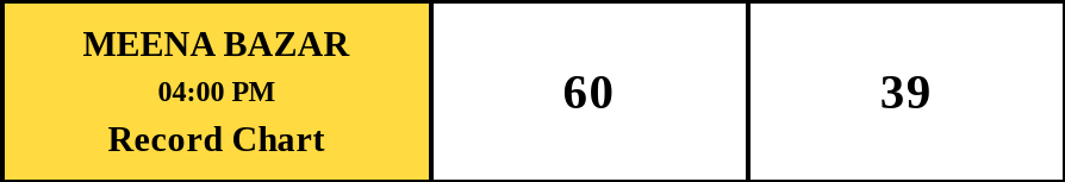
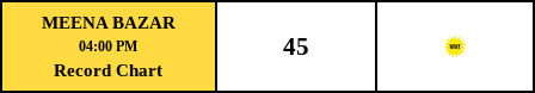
[563,64,933,117] 60 | 39 -> [283,33,309,59] 45

